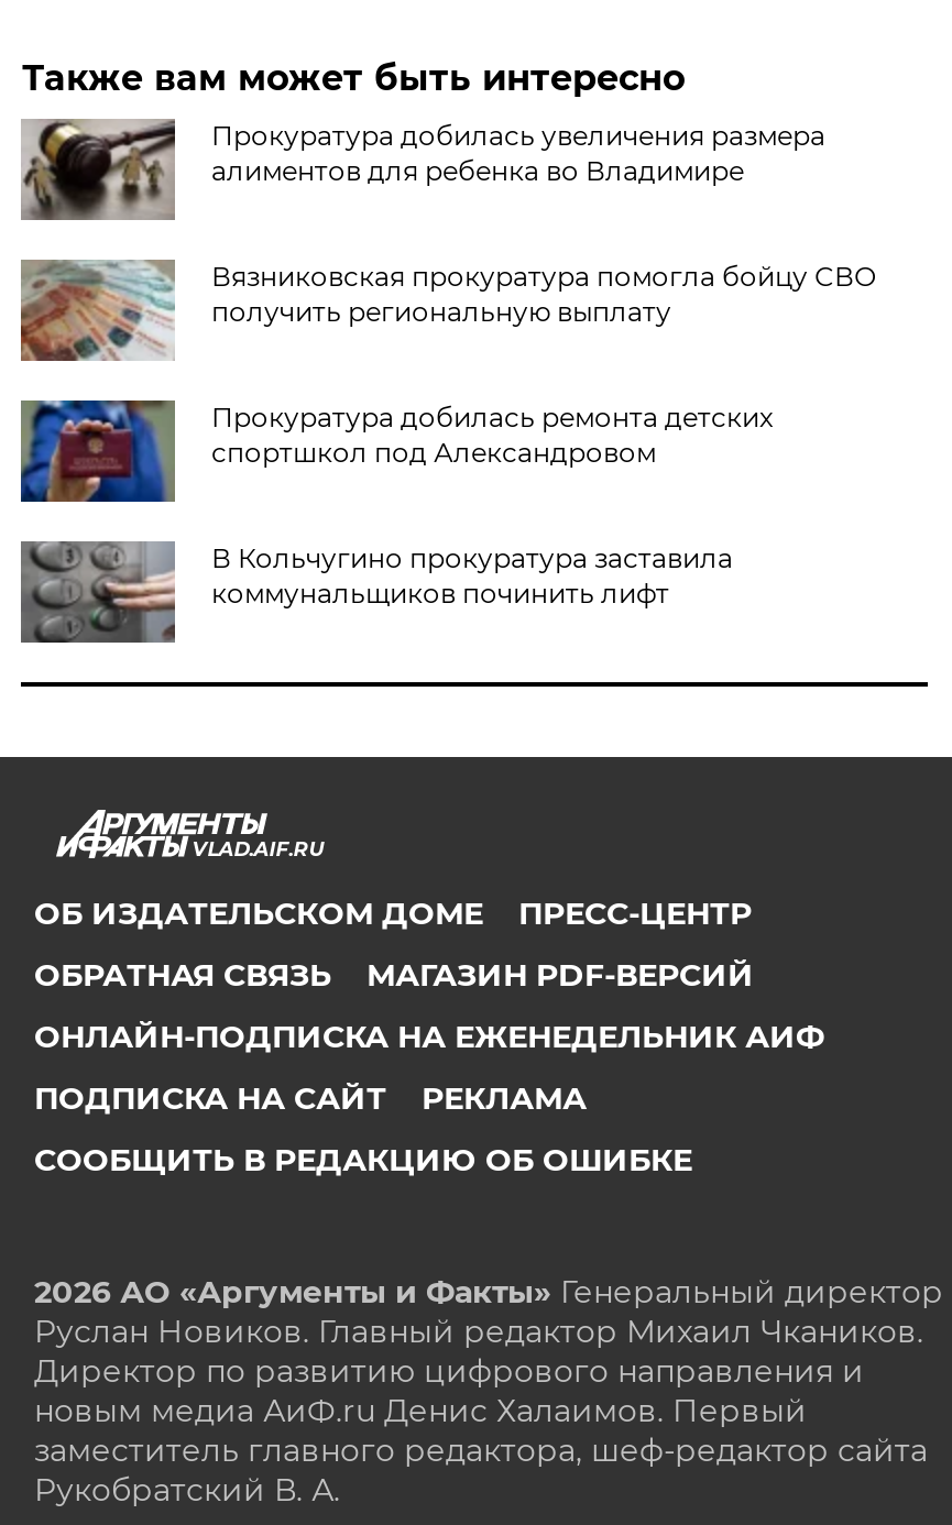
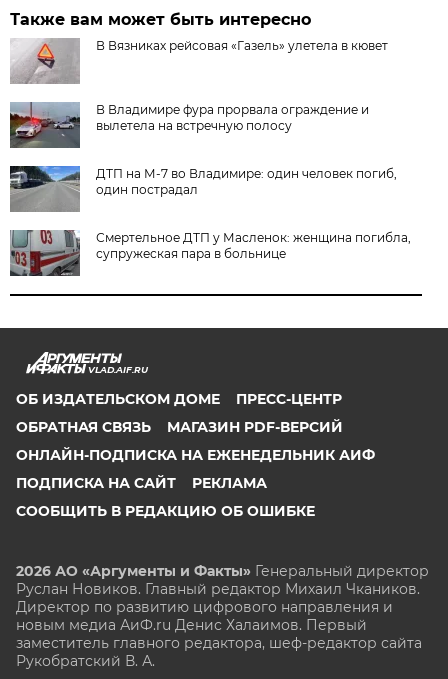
[21,119,825,220] [image] | Прокуратура добилась увеличения размера | алиментов для ребенка во Владимире -> [11,38,388,84] [image] | В Вязниках рейсовая «Газель» улетела в кювет
[19,260,876,363] [image] | Вязниковская прокуратура помогла бойцу СВО | получить региональную выплату -> [10,102,369,149] [image] | В Владимире фура прорвала ограждение и | вылетела на встречную полосу
[19,398,772,504] [image] | Прокуратура добилась ремонта детских | спортшкол под Александровом -> [9,165,397,213] [image] | ДТП на М-7 во Владимире: один человек погиб, | один пострадал
[21,541,733,643] [image] | В Кольчугино прокуратура заставила | коммунальщиков починить лифт -> [10,229,411,277] [image] | Смертельное ДТП у Масленок: женщина погибла, | супружеская пара в больнице

